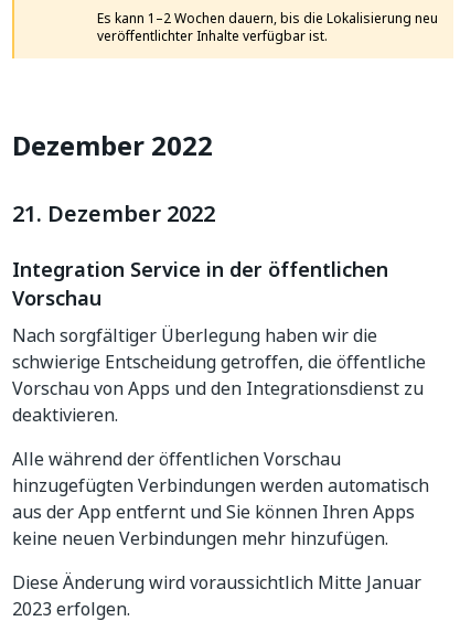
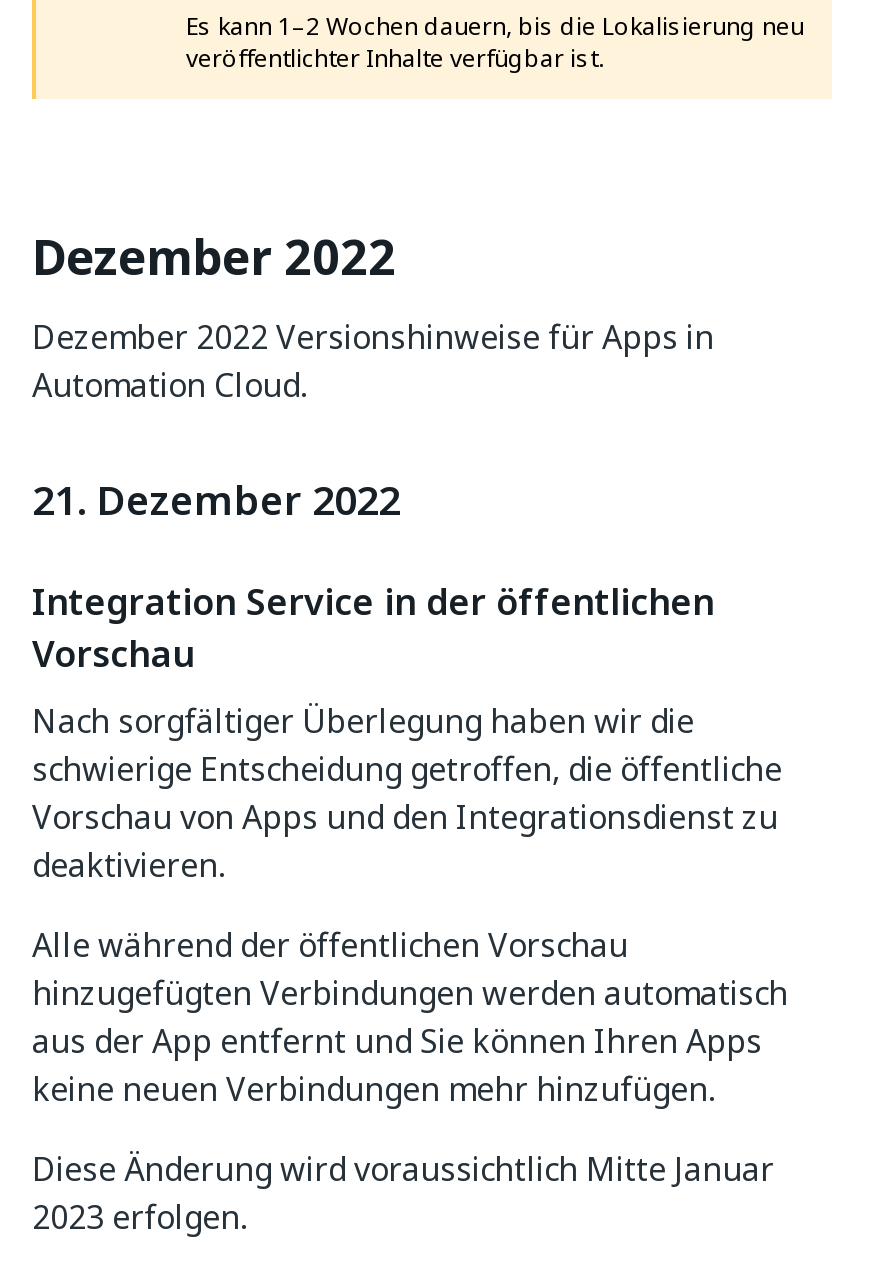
none -> [32,313,714,409] Dezember 2022 Versionshinweise für Apps in | Automation Cloud.

